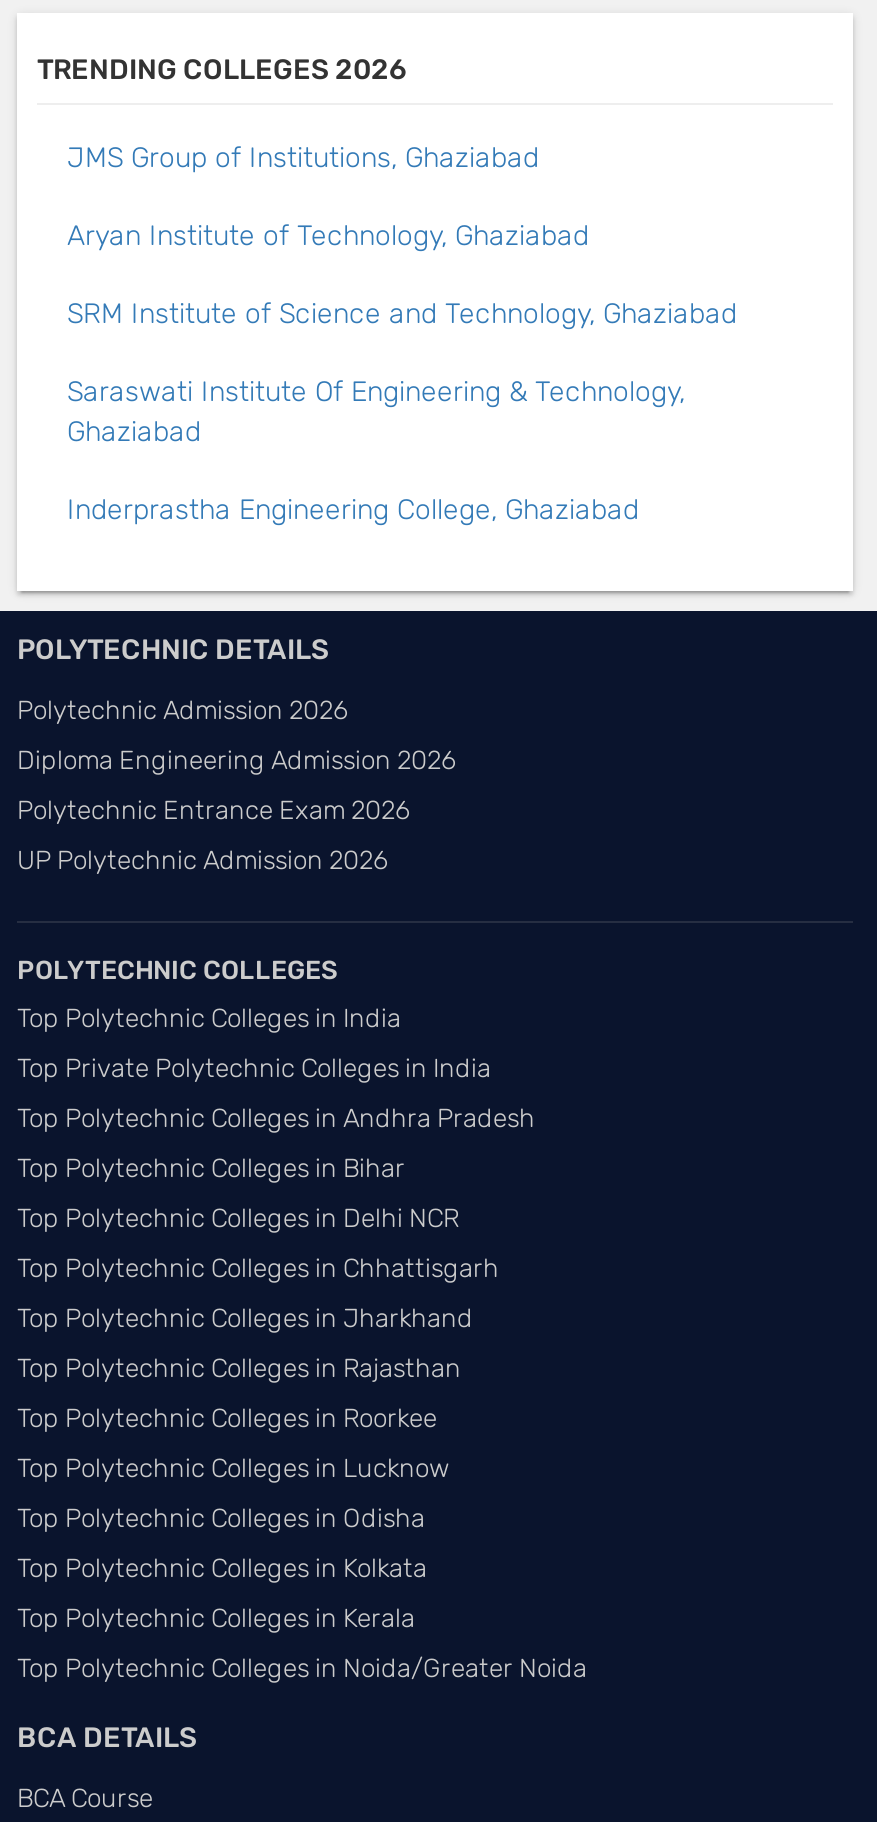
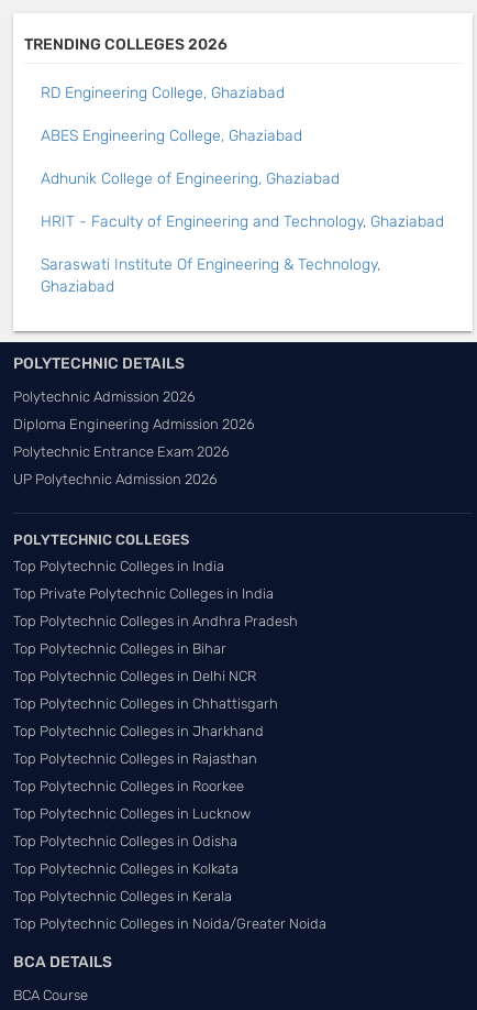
[67,141,737,331] JMS Group of Institutions, Ghaziabad | Aryan Institute of Technology, Ghaziabad | SRM Institute of Science and Technology, Ghaziabad -> [41,84,444,231] RD Engineering College, Ghaziabad | ABES Engineering College, Ghaziabad | Adhunik College of Engineering, Ghaziabad | HRIT - Faculty of Engineering and Technology, Ghaziabad
moved [67,375,685,449] -> [41,255,380,296]: Saraswati Institute Of Engineering & Technology, | Ghaziabad
[67,493,639,527] Inderprastha Engineering College, Ghaziabad -> none

